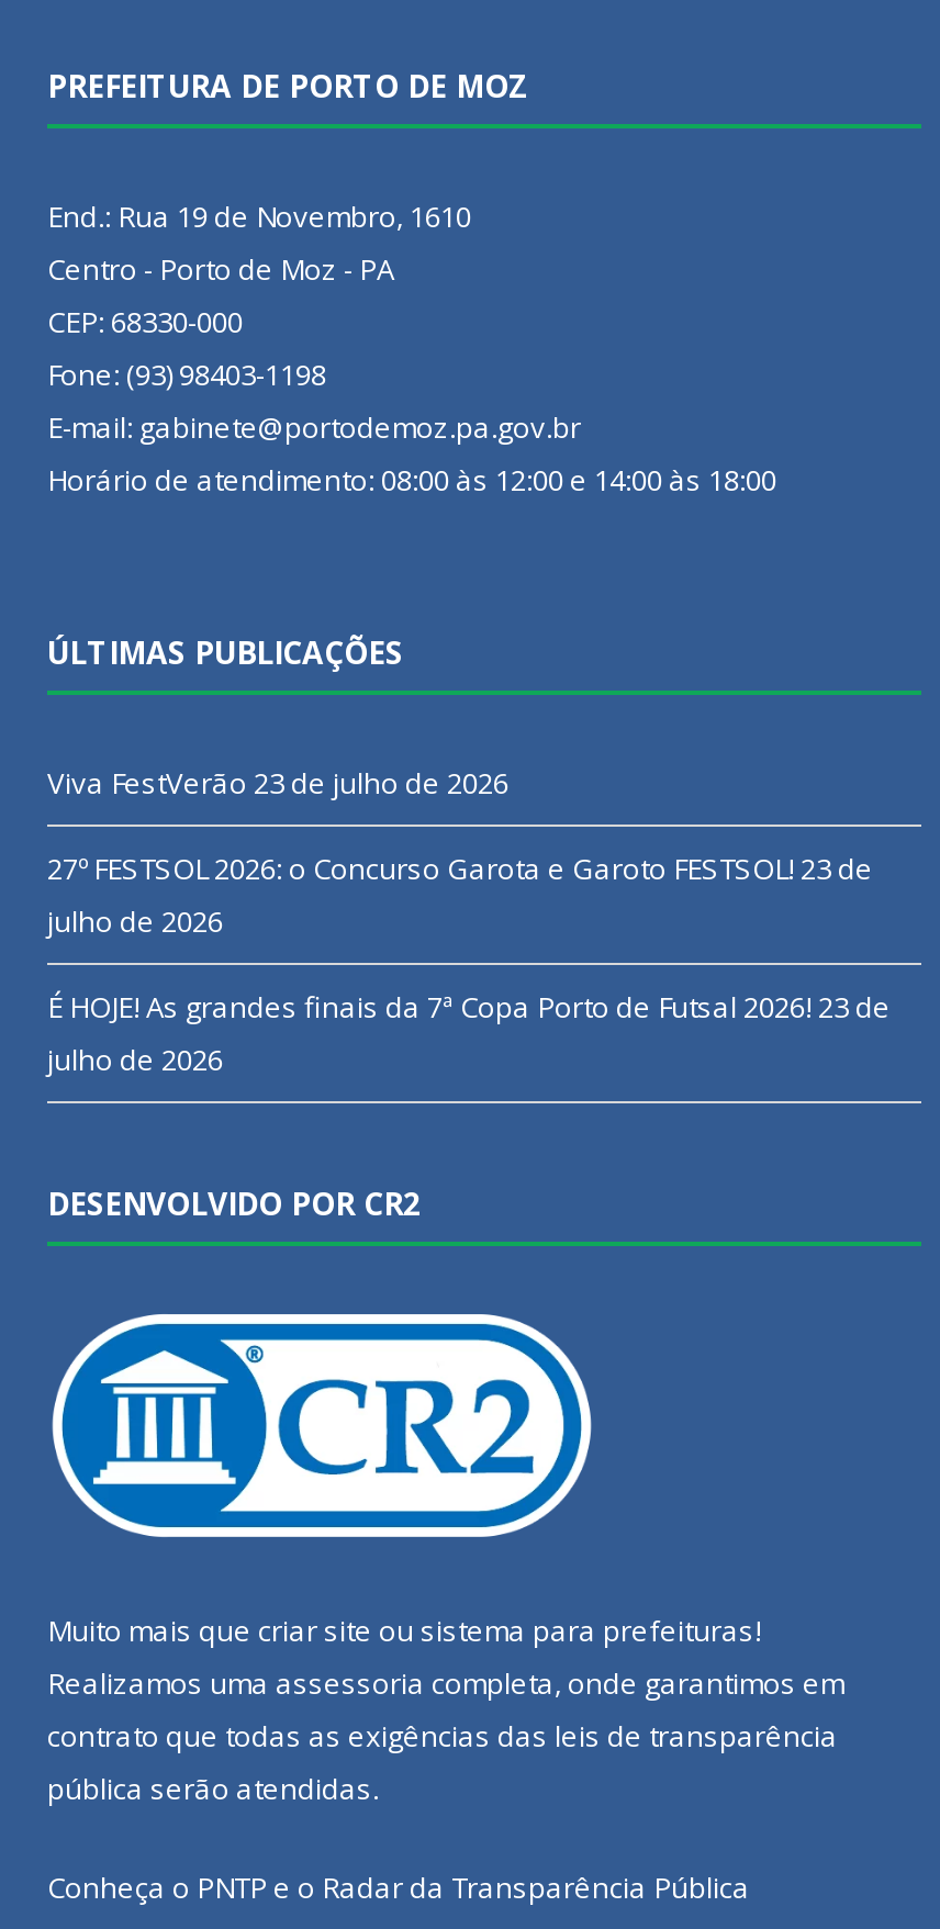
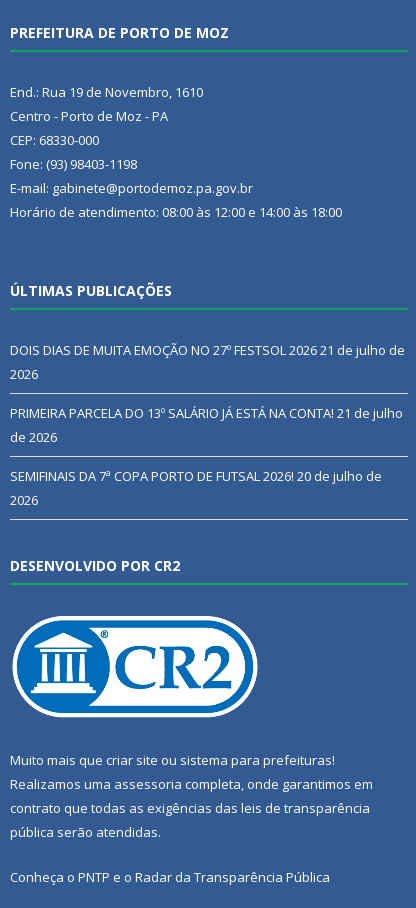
[47,762,508,801] Viva FestVerão 23 de julho de 2026 -> [10,340,405,382] DOIS DIAS DE MUITA EMOÇÃO NO 27º FESTSOL 2026 21 de julho de | 2026
[47,848,873,940] 27º FESTSOL 2026: o Concurso Garota e Garoto FESTSOL! 23 de | julho de 2026 -> [10,403,403,445] PRIMEIRA PARCELA DO 13º SALÁRIO JÁ ESTÁ NA CONTA! 21 de julho | de 2026
[47,986,891,1078] É HOJE! As grandes finais da 7ª Copa Porto de Futsal 2026! 23 de | julho de 2026 -> [10,466,382,508] SEMIFINAIS DA 7ª COPA PORTO DE FUTSAL 2026! 20 de julho de | 2026

